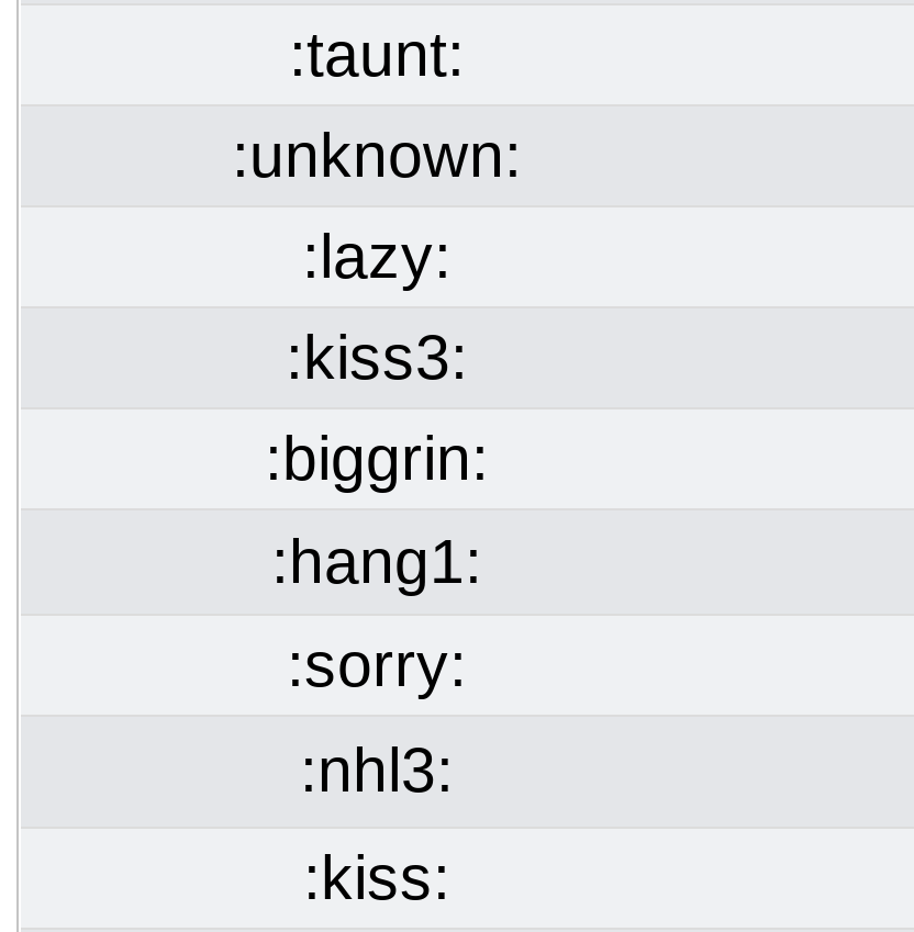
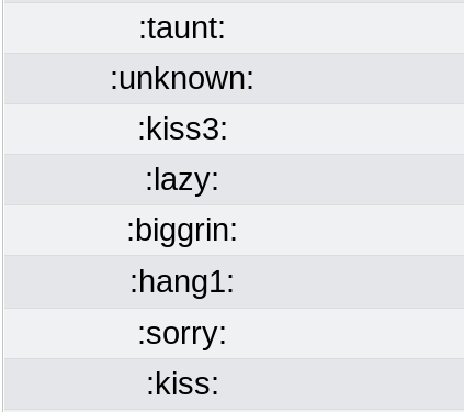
moved [302,221,452,291] -> [145,162,219,197]: :lazy:
[300,734,454,805] :nhl3: -> none

